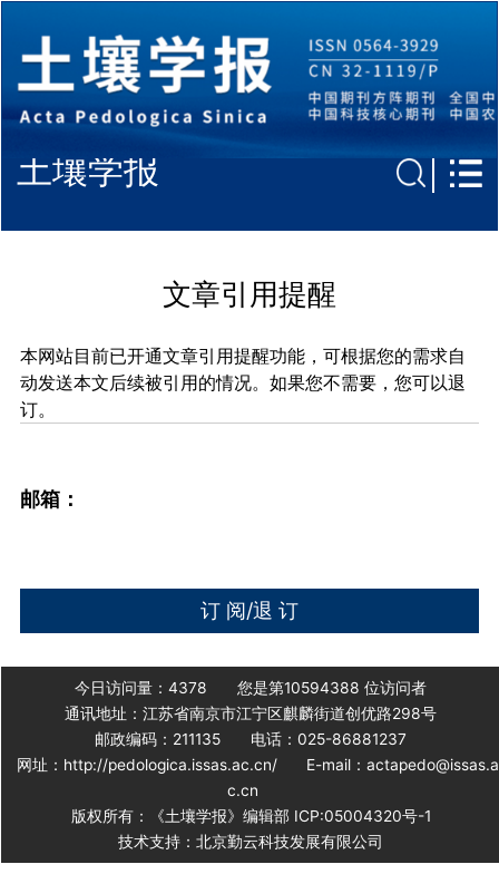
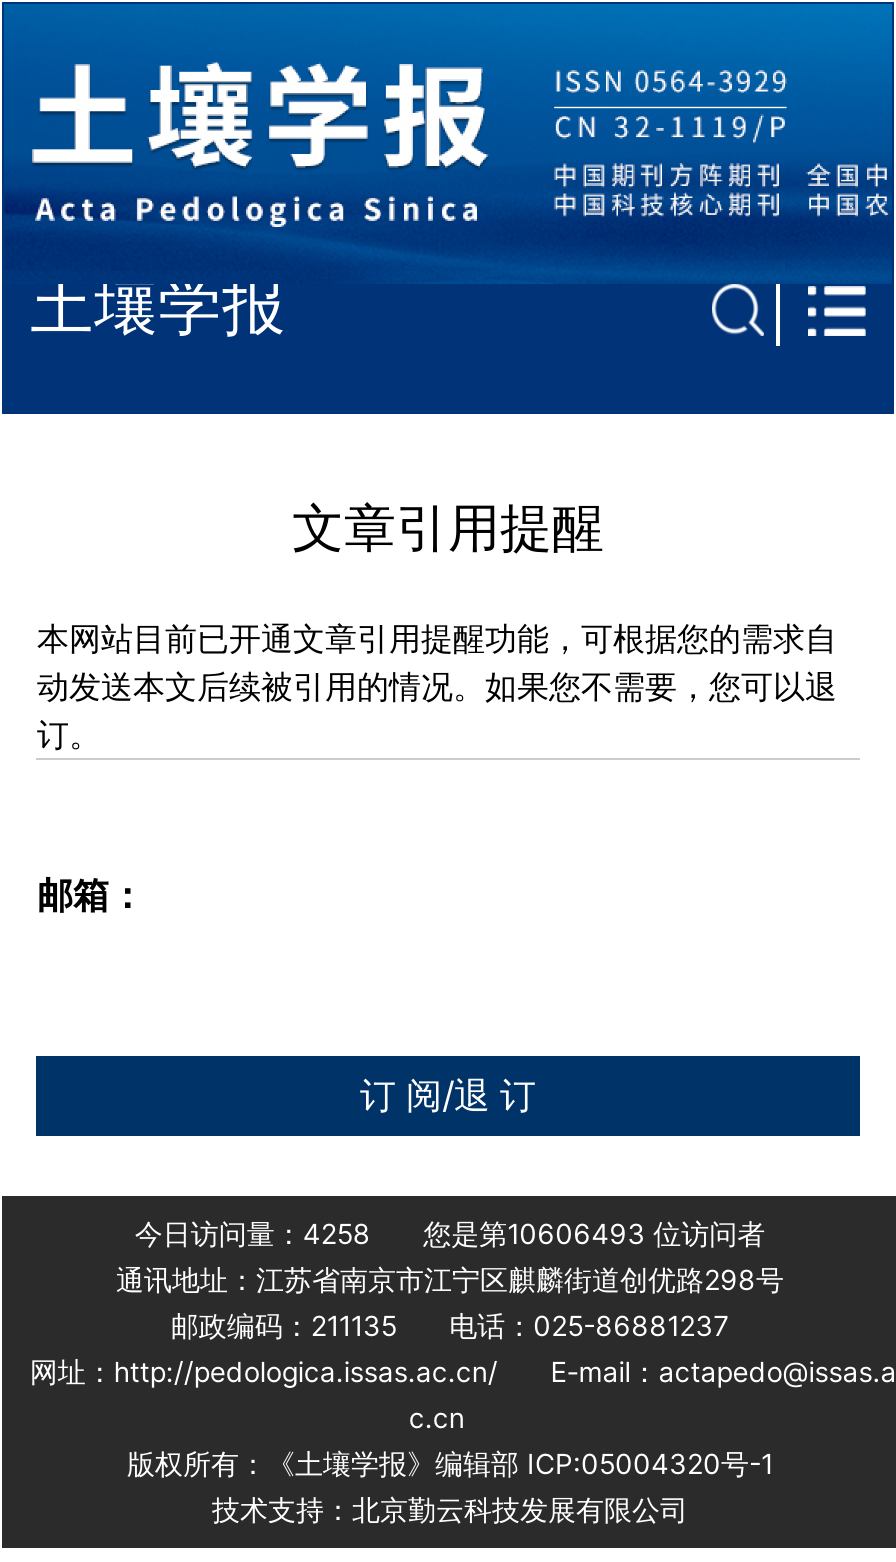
[75,678,208,696] 今日访问量：4378 -> [135,1217,371,1249] 今日访问量：4258
[237,678,426,696] 您是第10594388位访问者 -> [423,1217,765,1249] 您是第10606493位访问者

